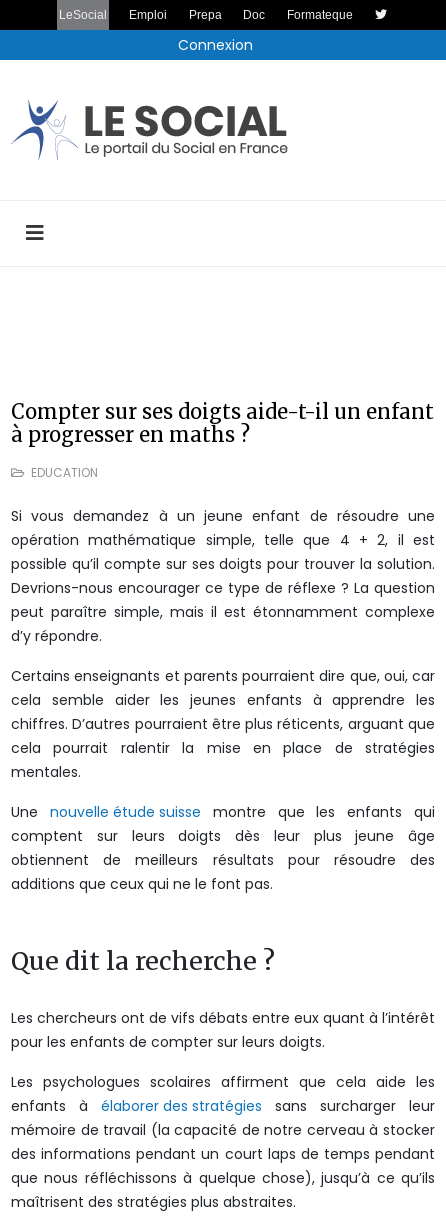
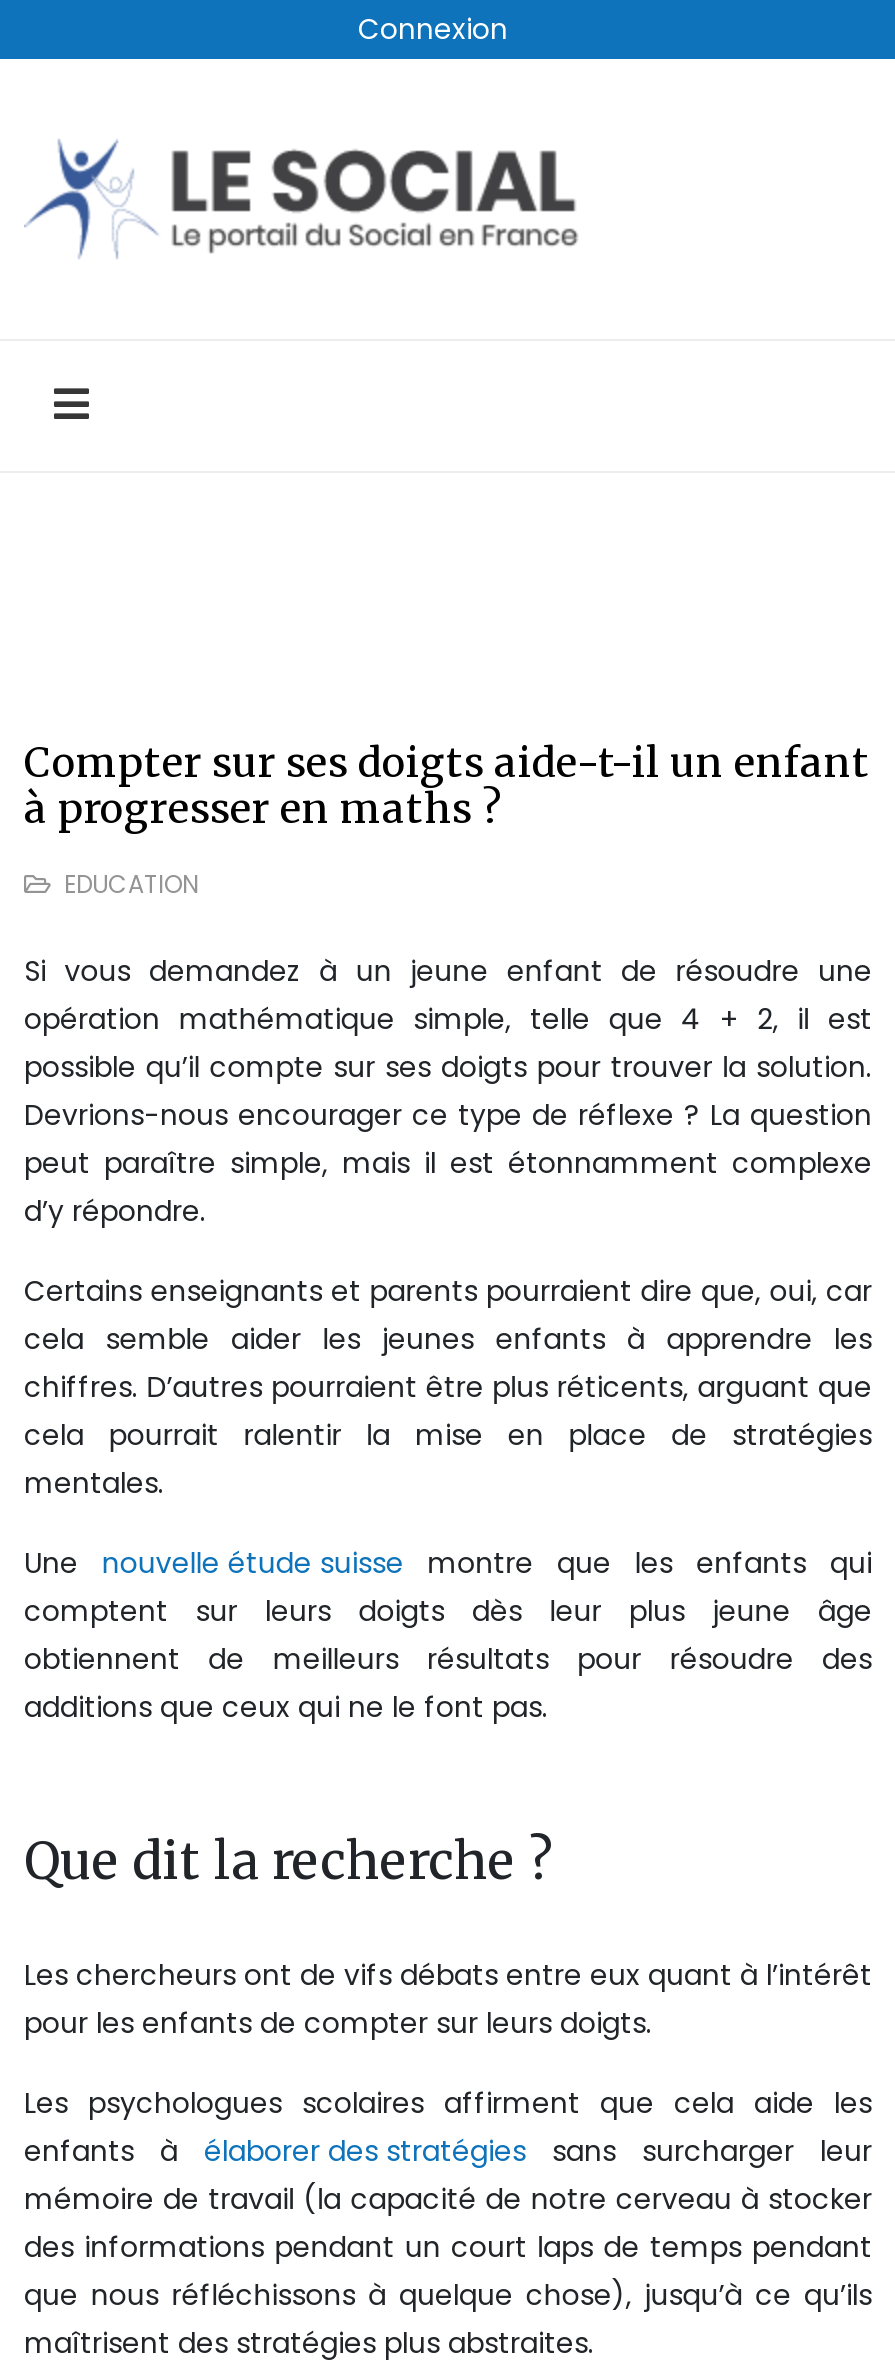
[59,8,353,22] LeSocial | Emploi | Prepa | Doc | Formateque -> none

